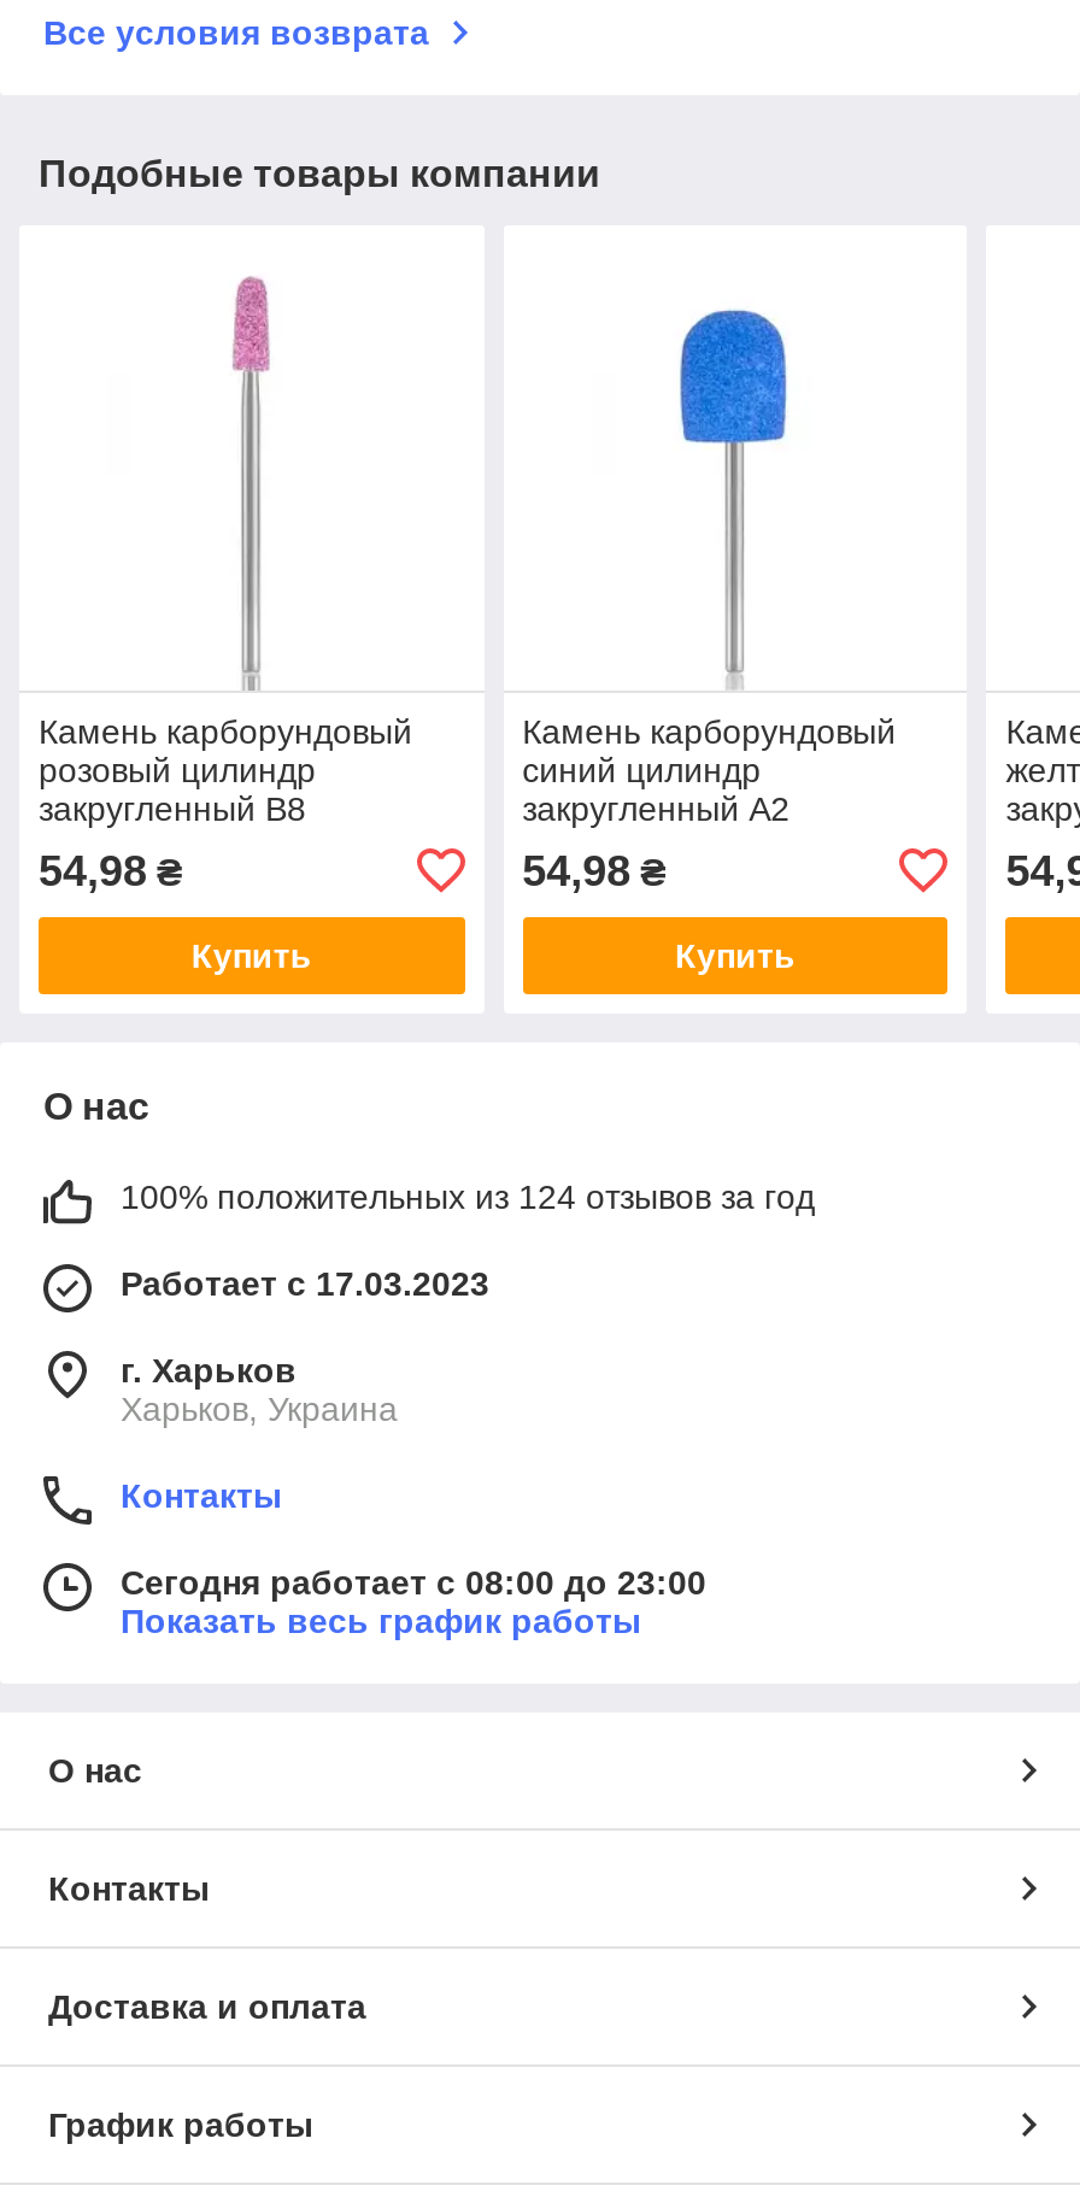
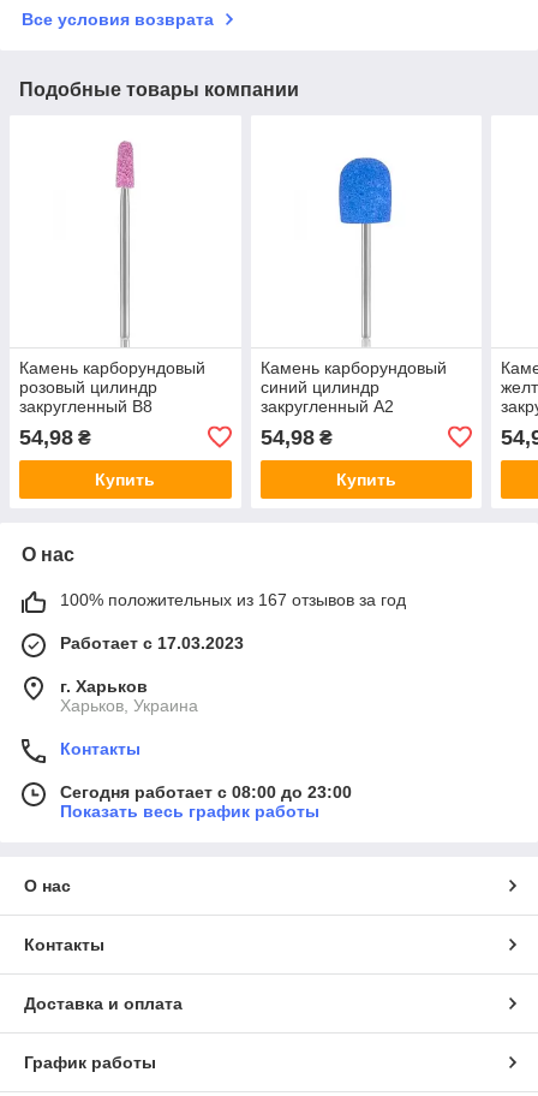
[121,1177,815,1216] 100% положительных из 124 отзывов за год -> [60,590,406,609] 100% положительных из 167 отзывов за год

